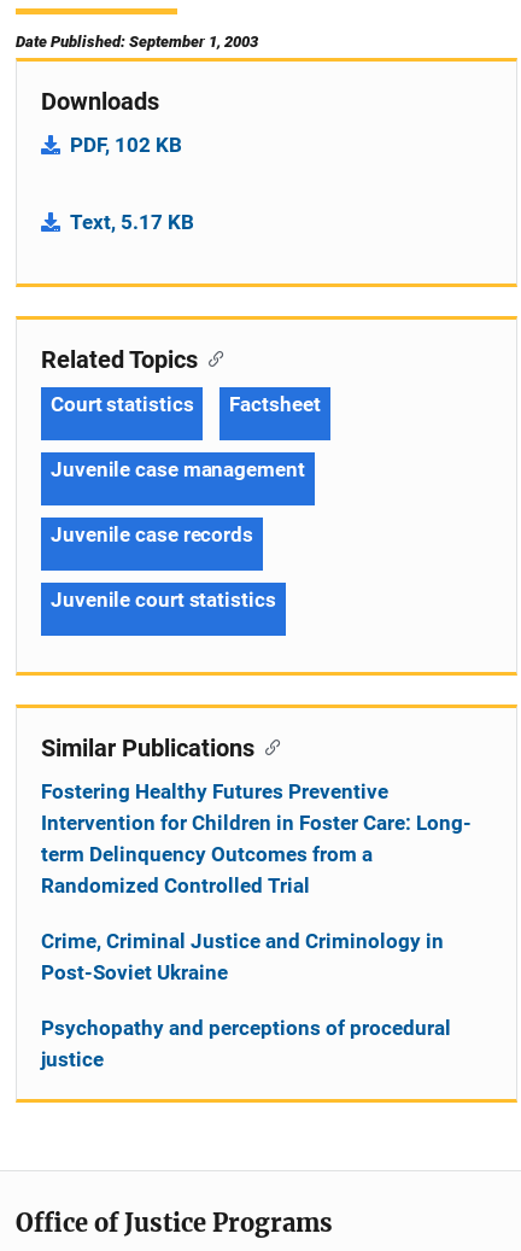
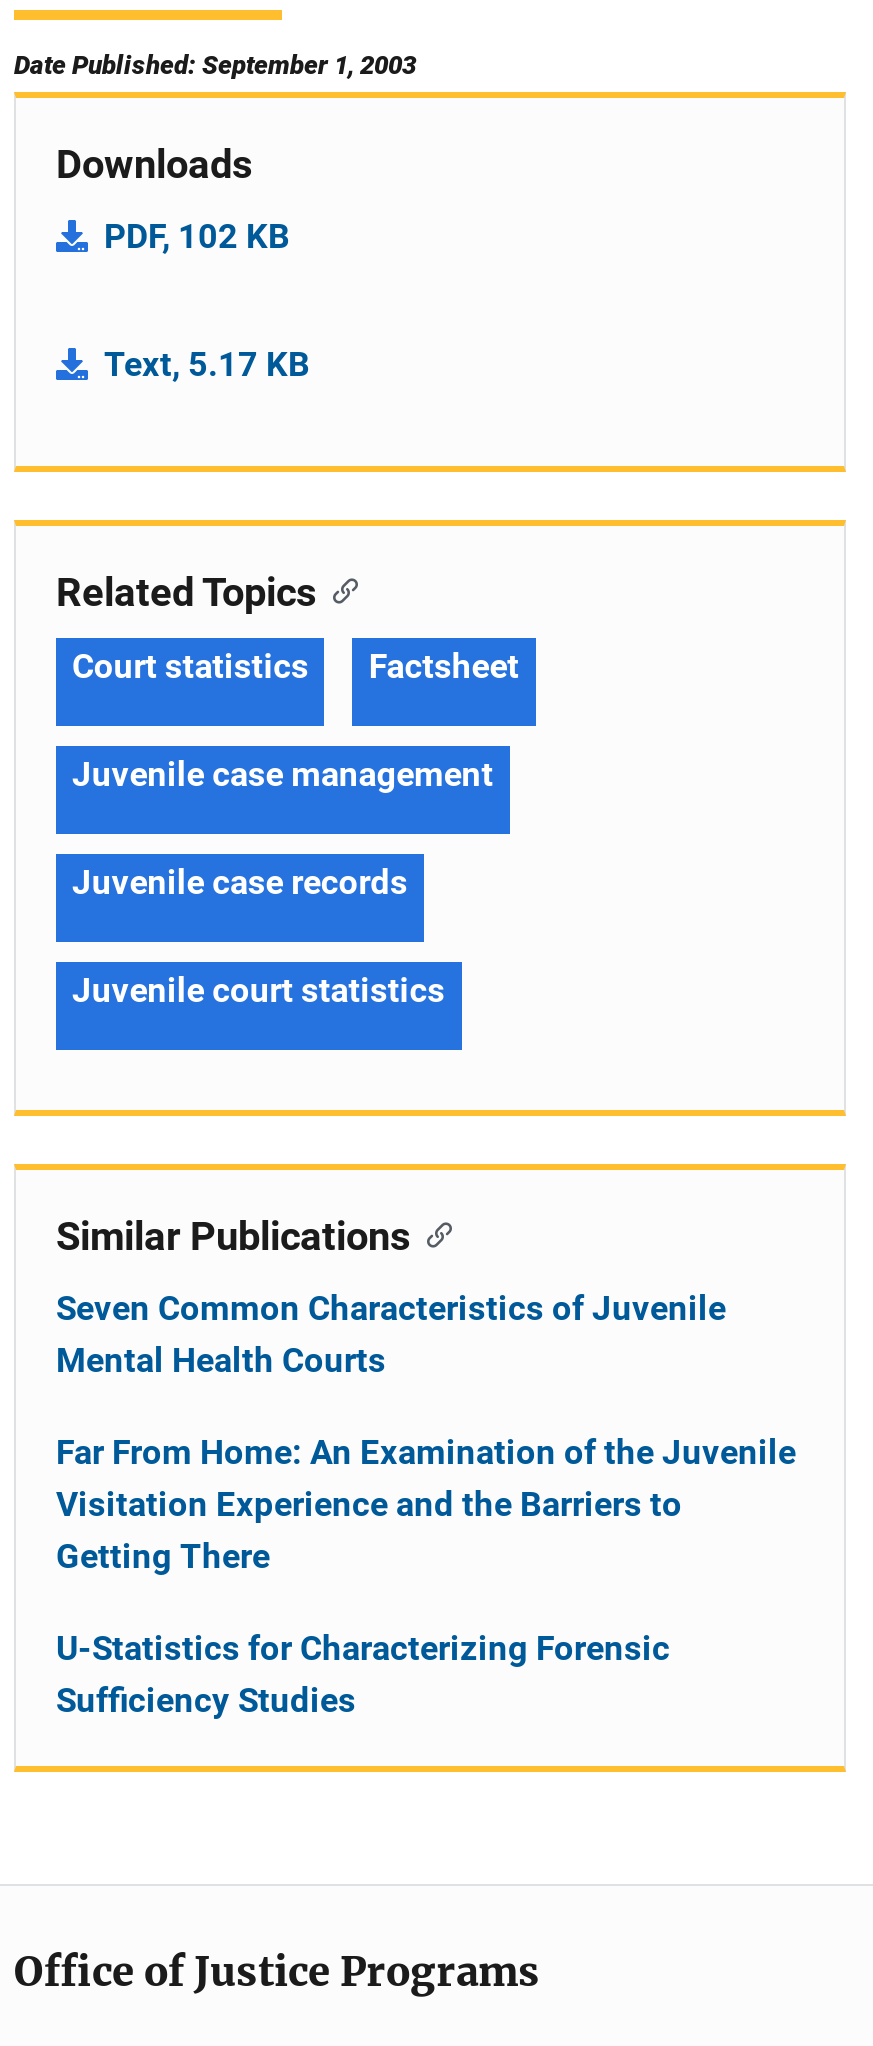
[41,779,472,897] Fostering Healthy Futures Preventive | Intervention for Children in Foster Care: Long- | term Delinquency Outcomes from a | Randomized Controlled Trial -> [56,1288,726,1380] Seven Common Characteristics of Juvenile | Mental Health Courts
[41,929,444,984] Crime, Criminal Justice and Criminology in | Post-Soviet Ukraine -> [56,1432,796,1576] Far From Home: An Examination of the Juvenile | Visitation Experience and the Barriers to | Getting There
[41,1016,451,1071] Psychopathy and perceptions of procedural | justice -> [56,1628,670,1720] U-Statistics for Characterizing Forensic | Sufficiency Studies

